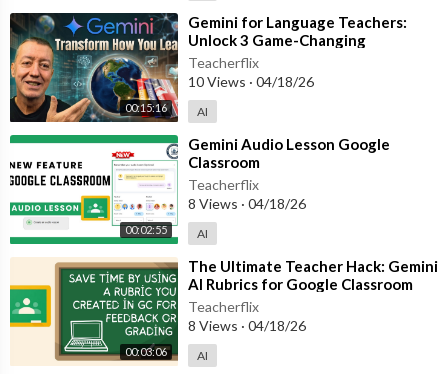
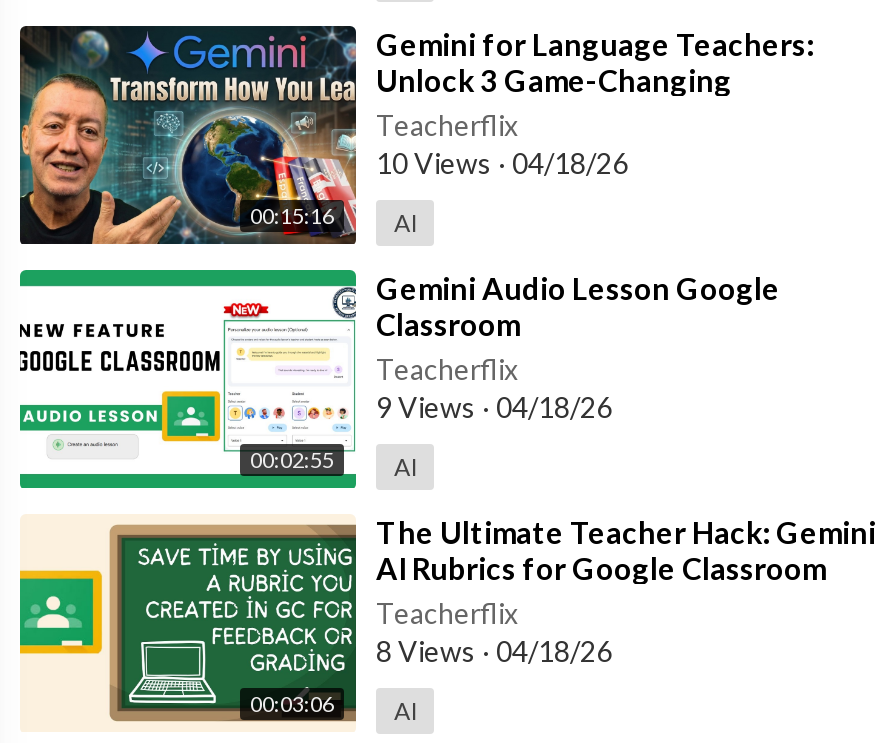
[188,195,306,212] 8 Views · 04/18/26 -> [376,390,612,424] 9 Views · 04/18/26

